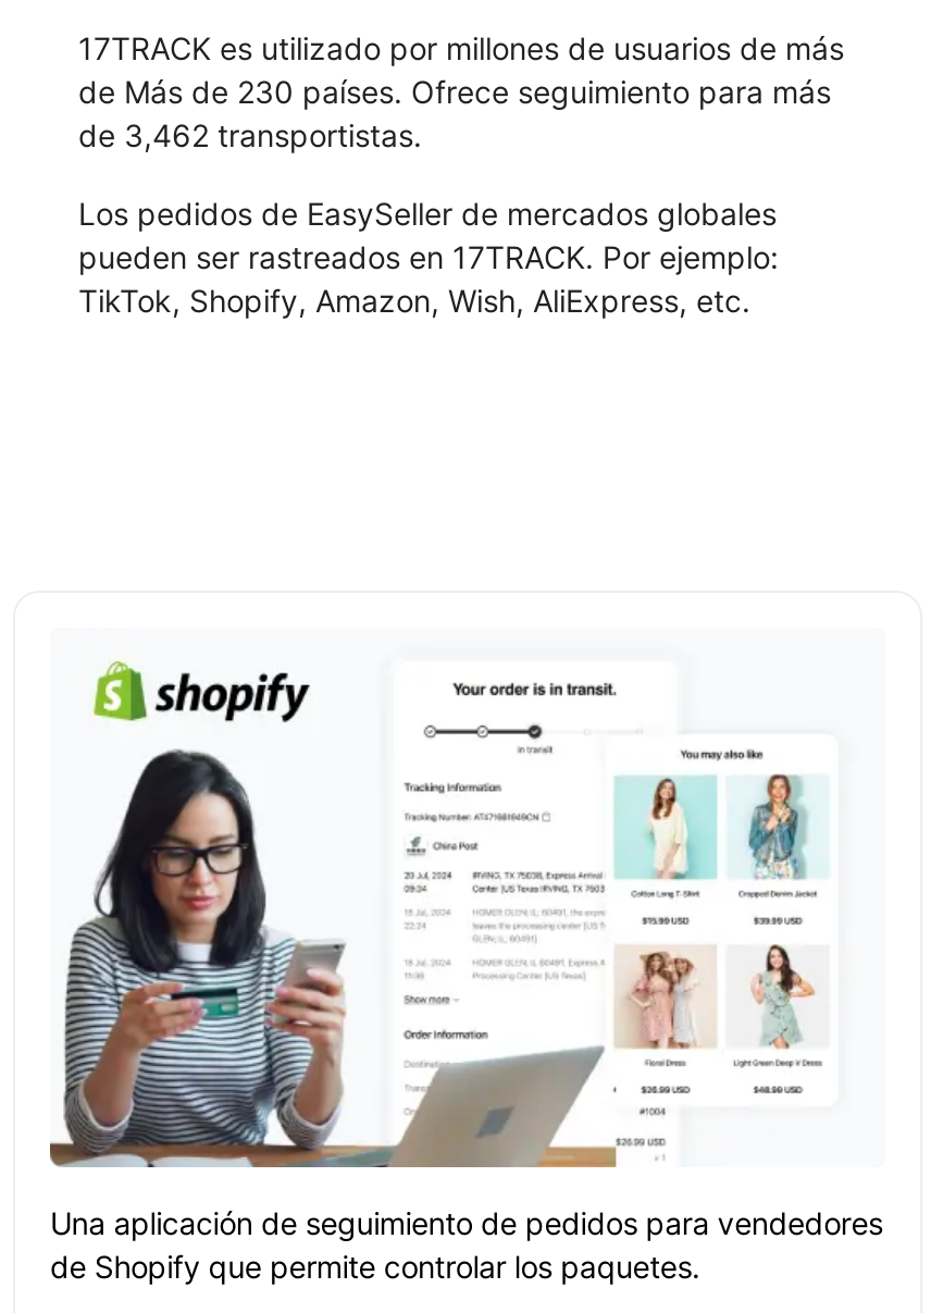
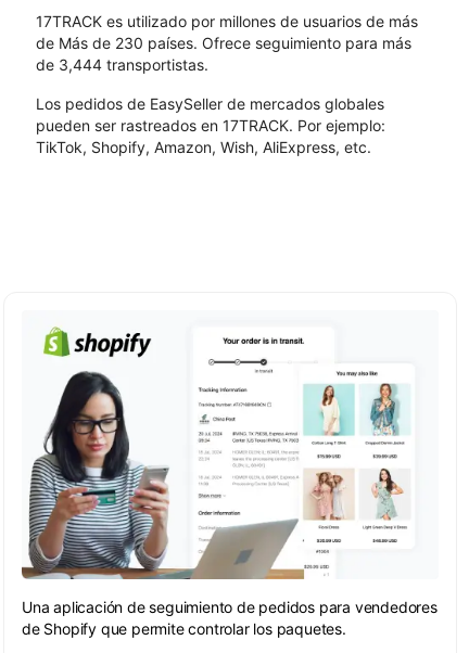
[78,116,422,153] de 3,462 transportistas. -> [36,55,208,74] de 3,444 transportistas.

